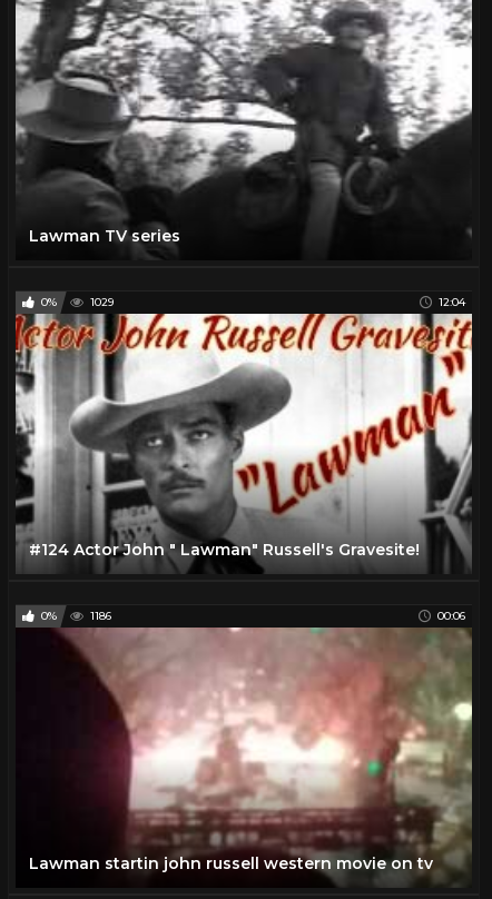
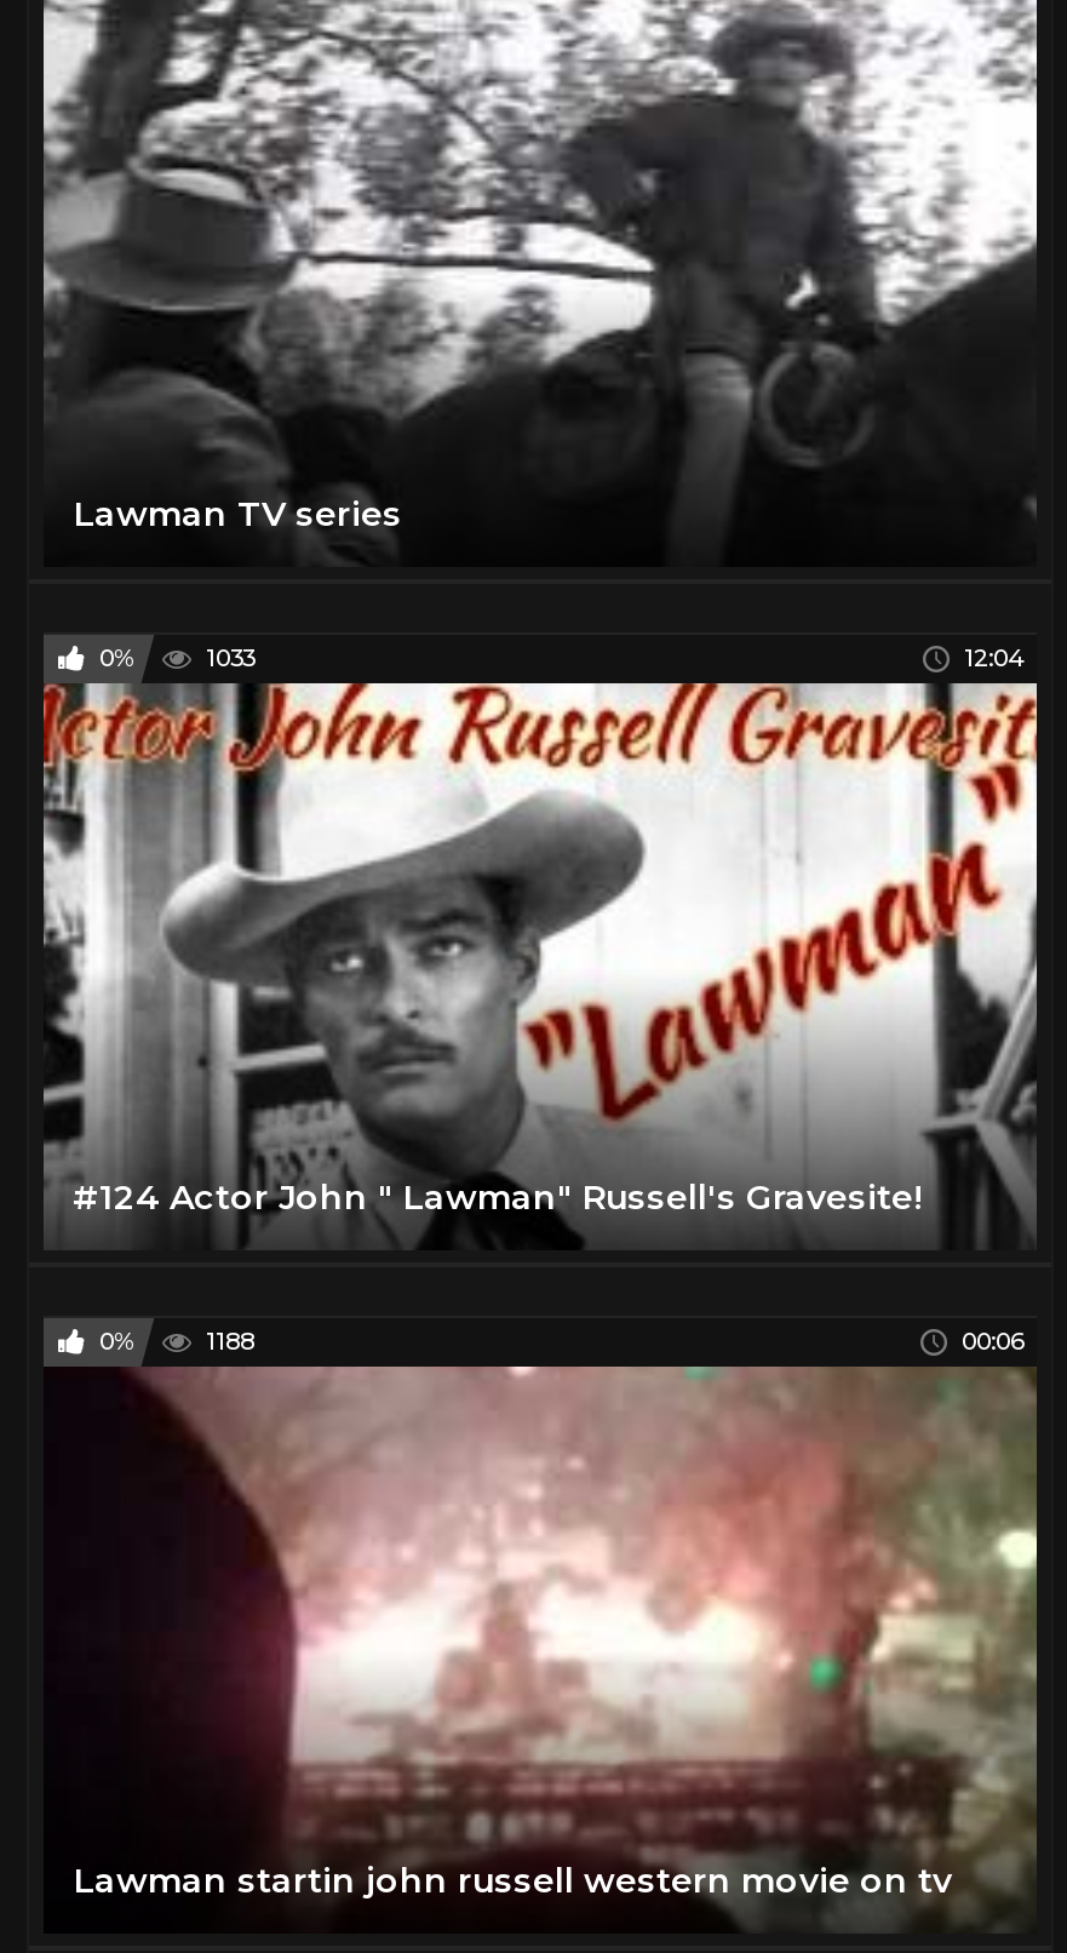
[90,295,114,309] 1029 -> [206,642,254,673] 1033
[90,609,111,623] 1186 -> [206,1325,254,1357] 1188

